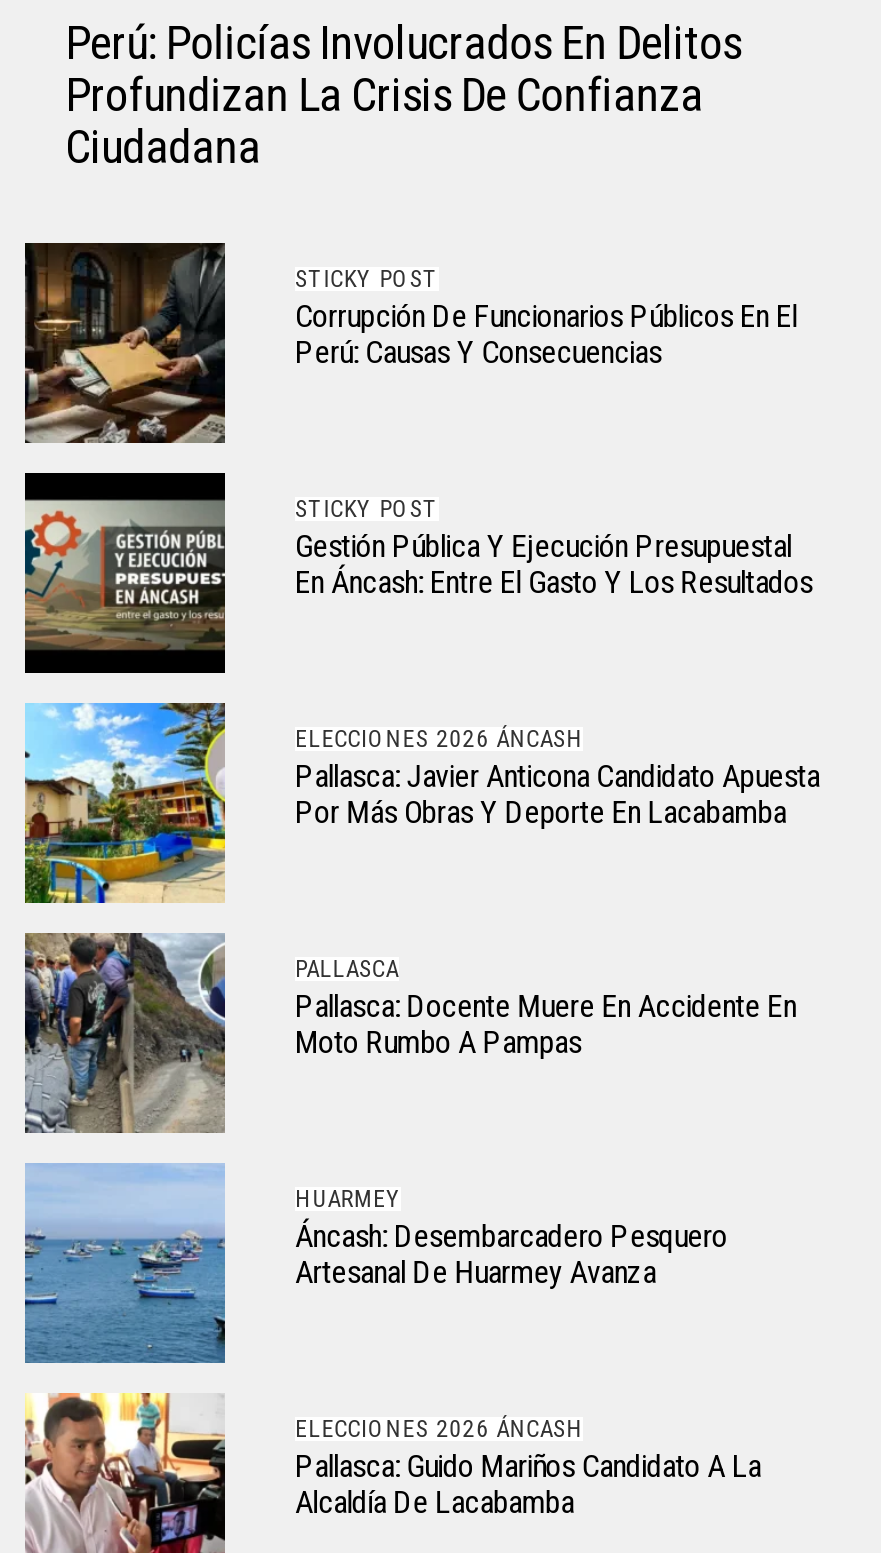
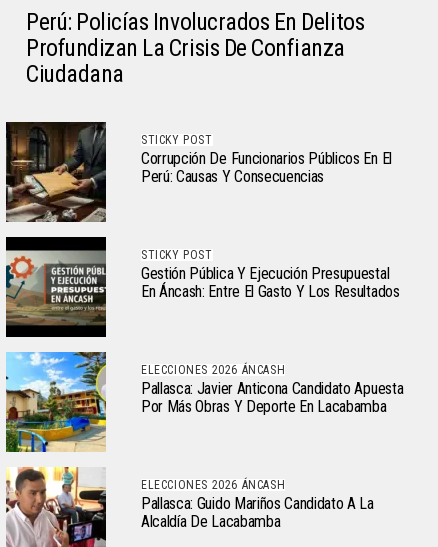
[23,931,796,1135] [image] | PALLASCA | Pallasca: Docente Muere En Accidente En | Moto Rumbo A Pampas -> none
[23,1163,727,1365] [image] | HUARMEY | Áncash: Desembarcadero Pesquero | Artesanal De Huarmey Avanza -> none

